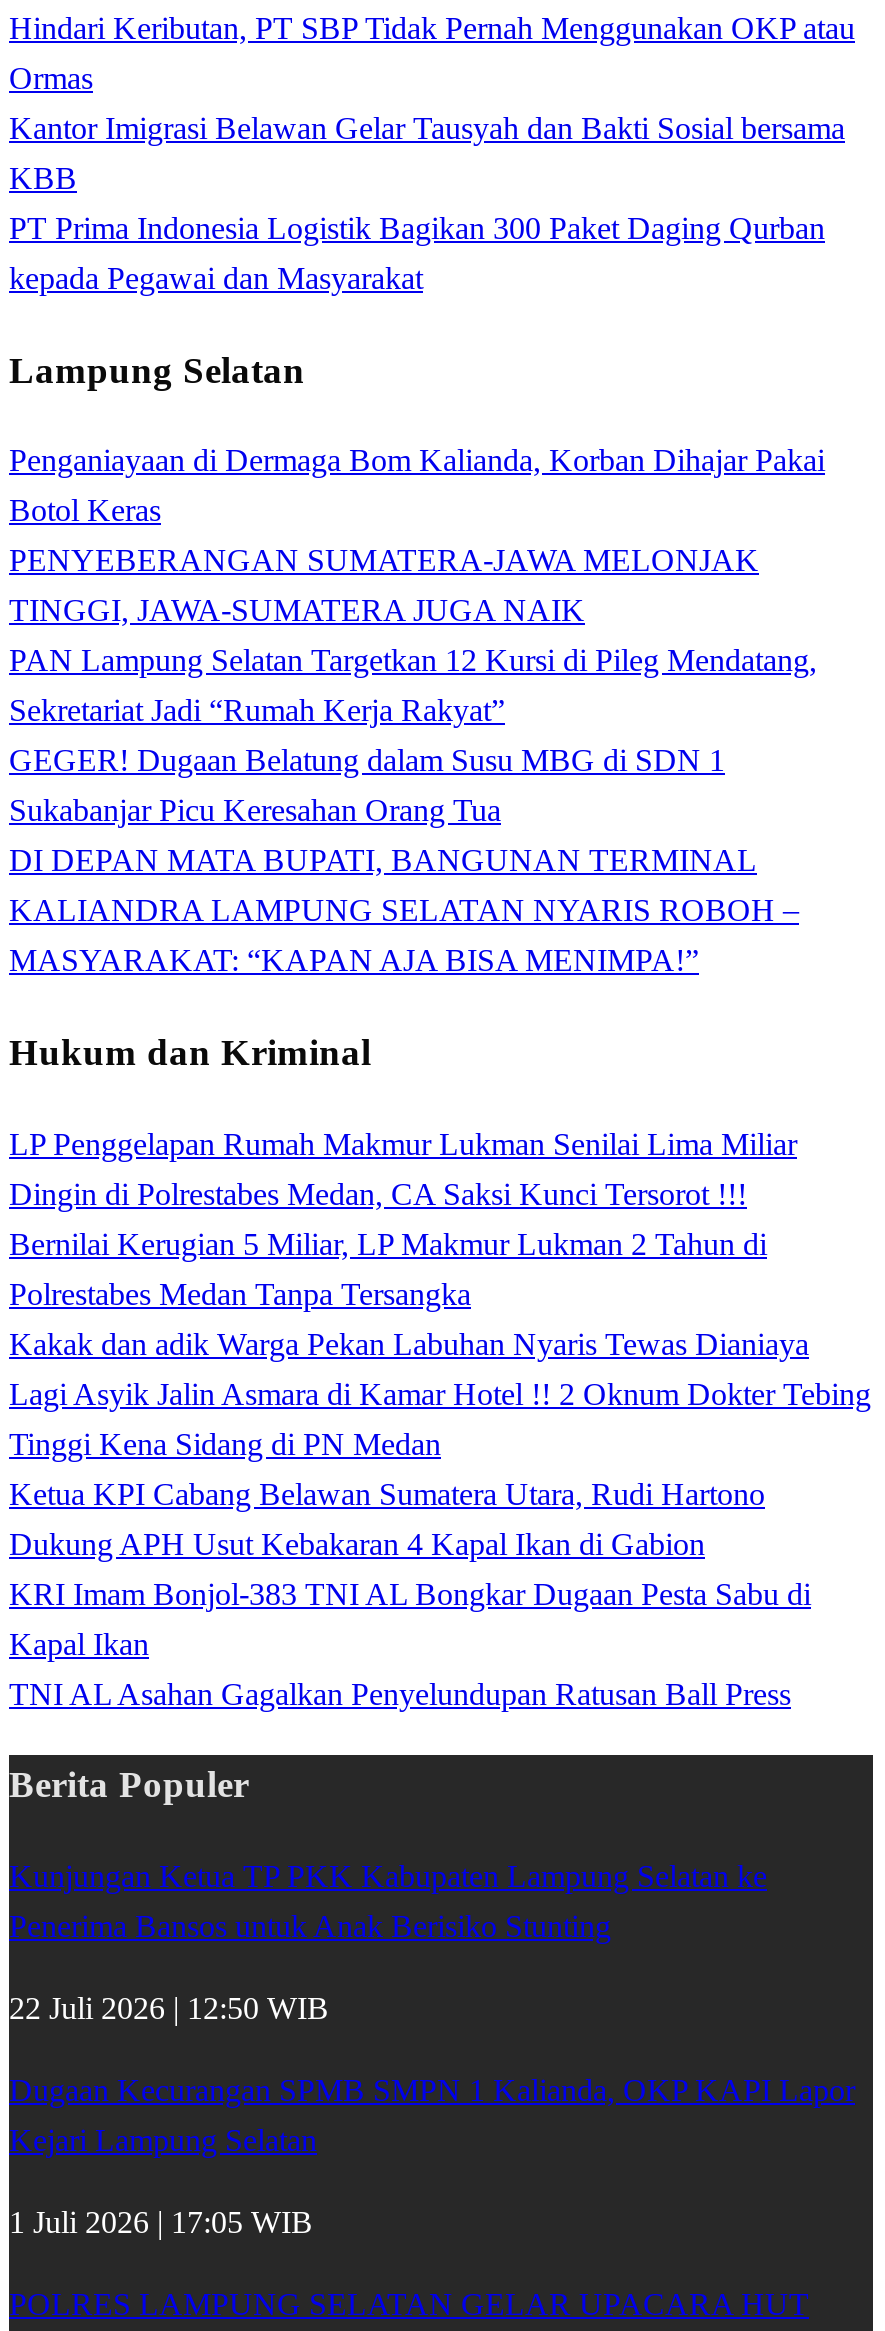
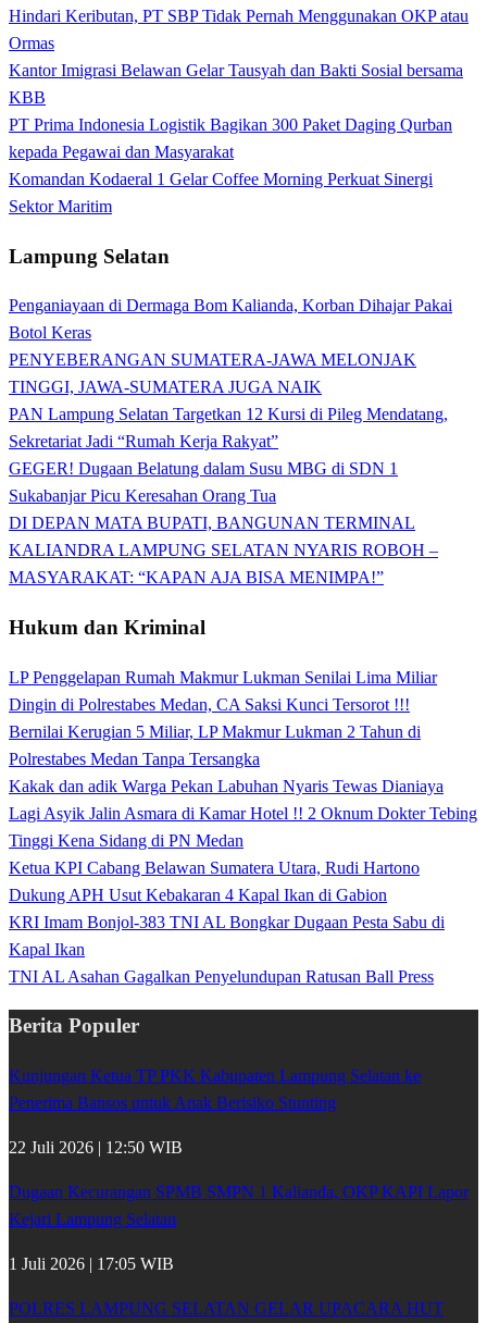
none -> [9,170,433,215] Komandan Kodaeral 1 Gelar Coffee Morning Perkuat Sinergi | Sektor Maritim

